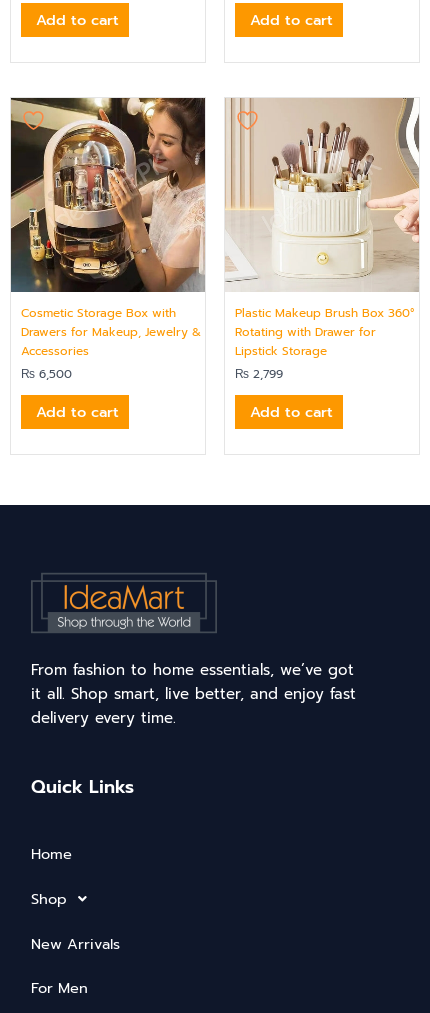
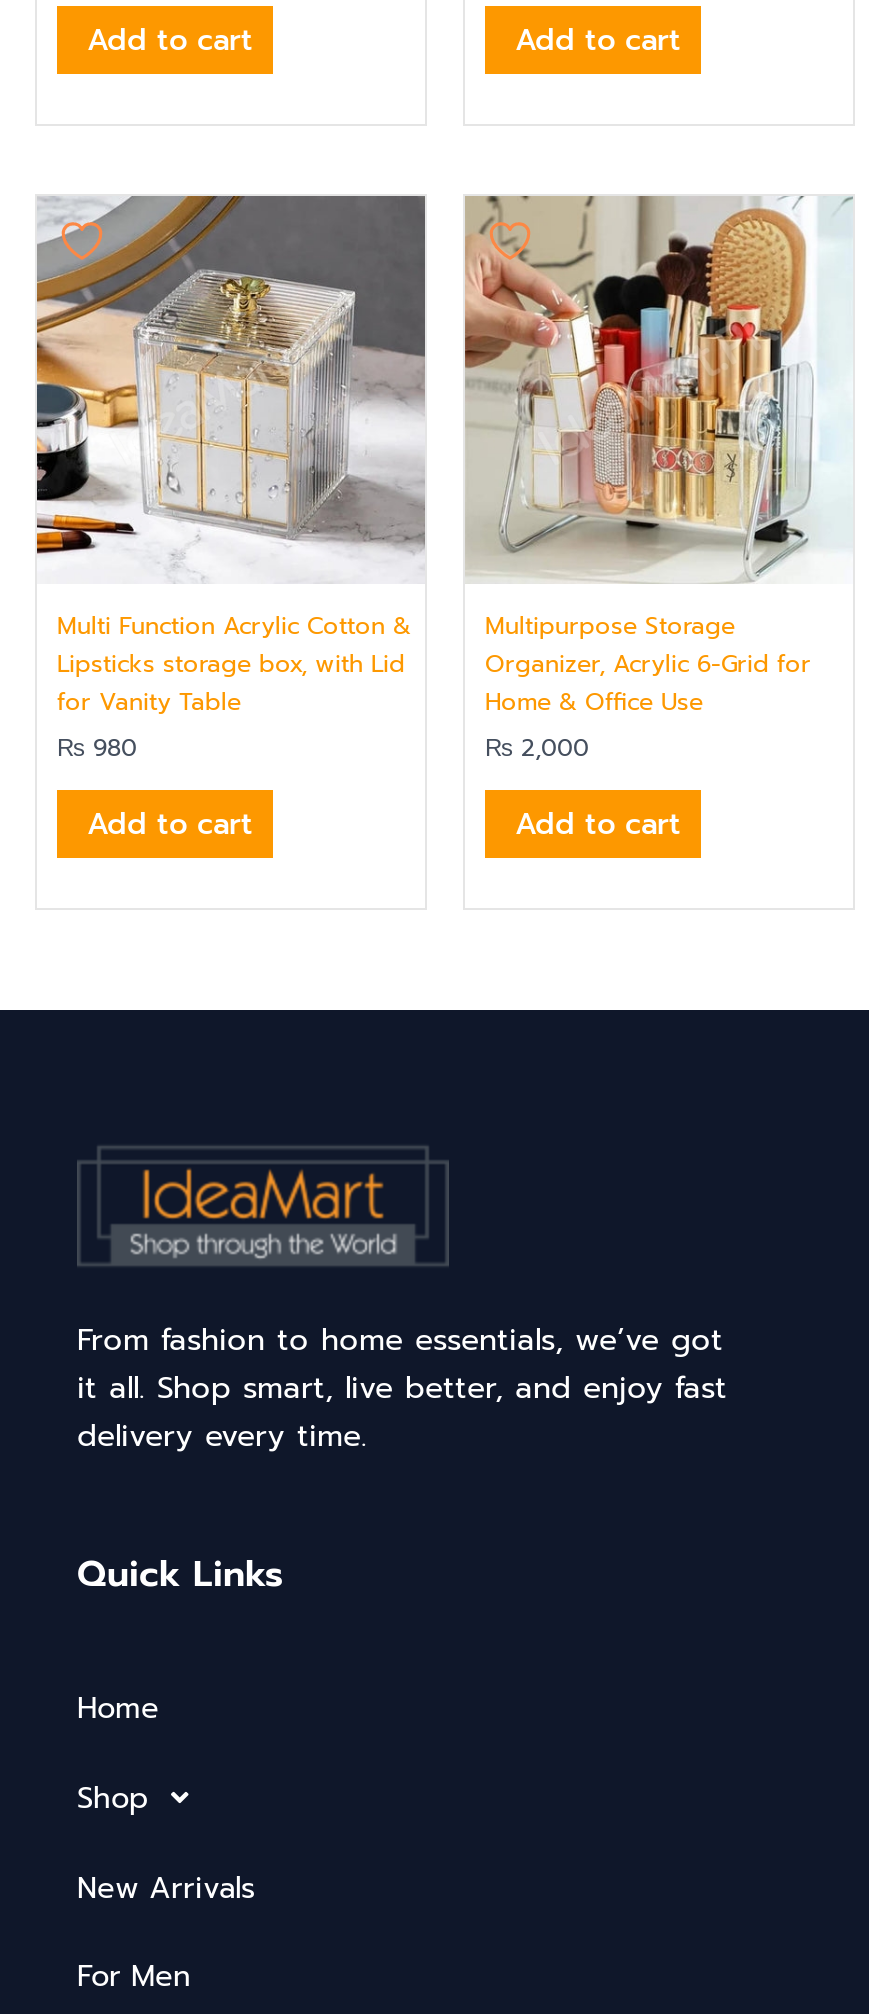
[10,97,205,383] [image] | Cosmetic Storage Box with | Drawers for Makeup, Jewelry & | Accessories | ₨ 6,500 -> [35,194,425,766] [image] | Multi Function Acrylic Cotton & | Lipsticks storage box, with Lid | for Vanity Table | ₨ 980
[226,97,420,383] [image] | Plastic Makeup Brush Box 360° | Rotating with Drawer for | Lipstick Storage | ₨ 2,799 -> [465,196,853,766] [image] | Multipurpose Storage | Organizer, Acrylic 6-Grid for | Home & Office Use | ₨ 2,000

